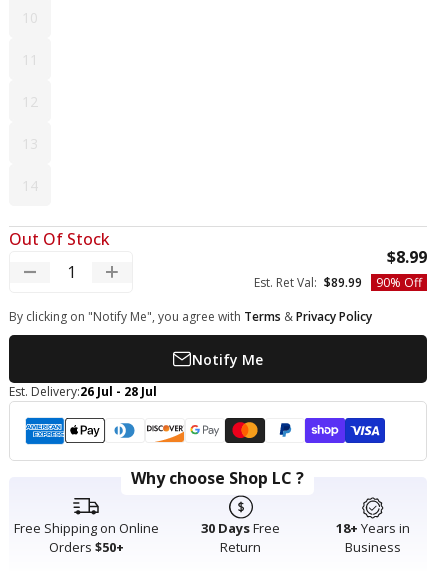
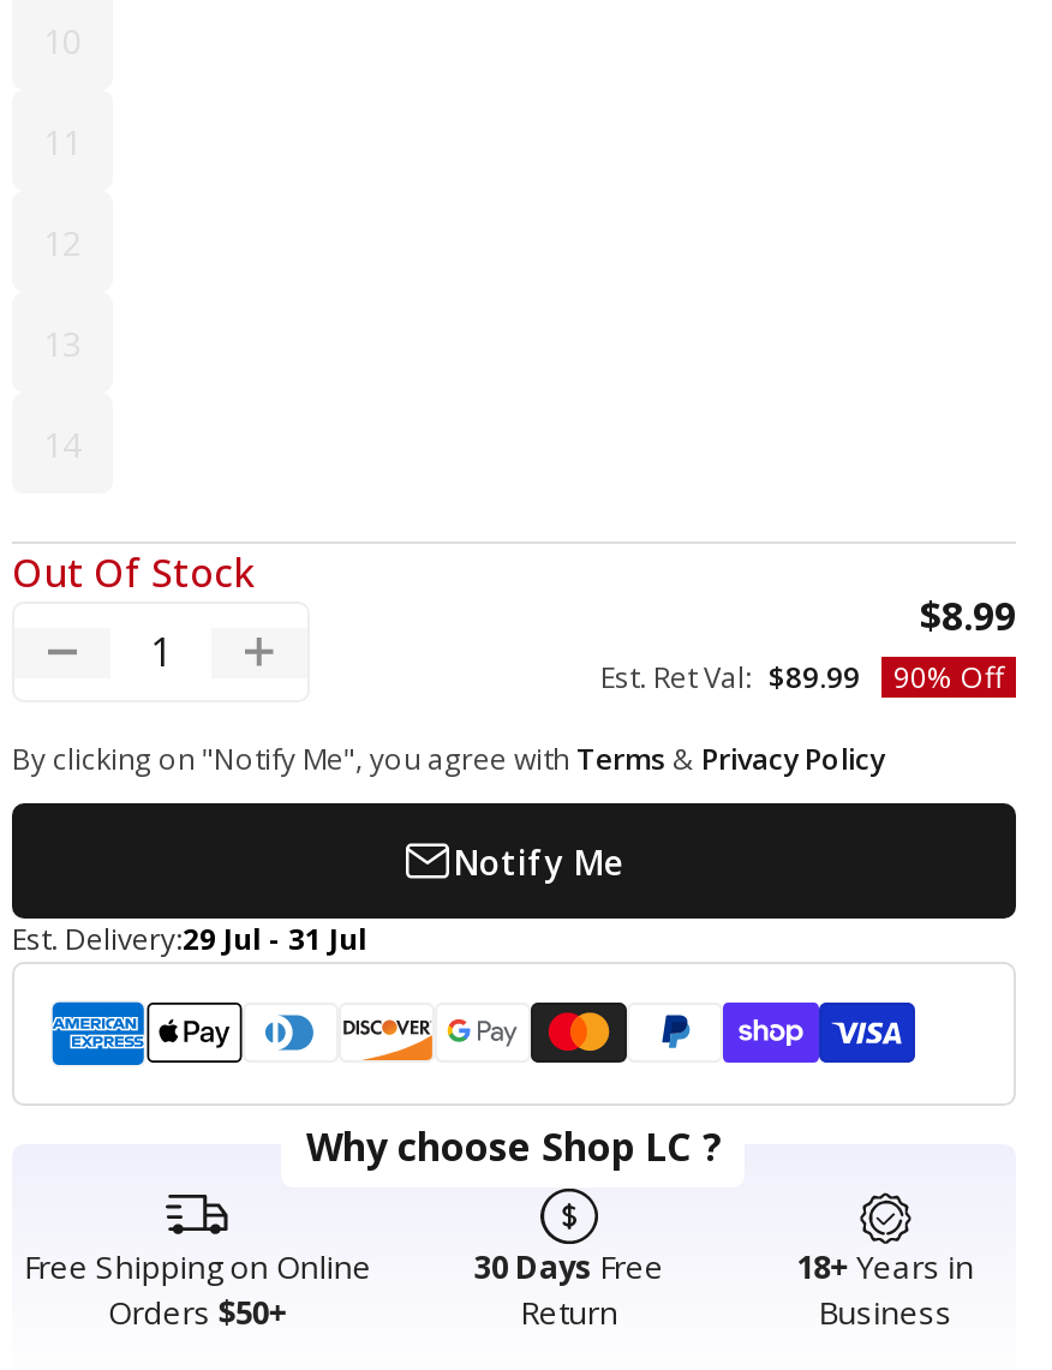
[9,383,157,400] Est. Delivery:26 Jul - 28 Jul -> [12,919,367,959] Est. Delivery:29 Jul - 31 Jul

